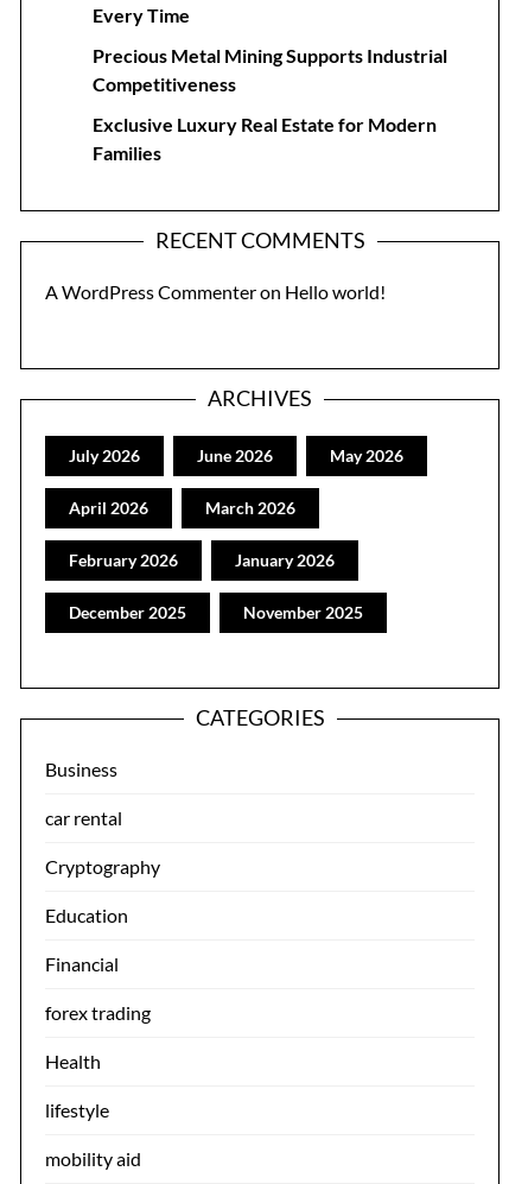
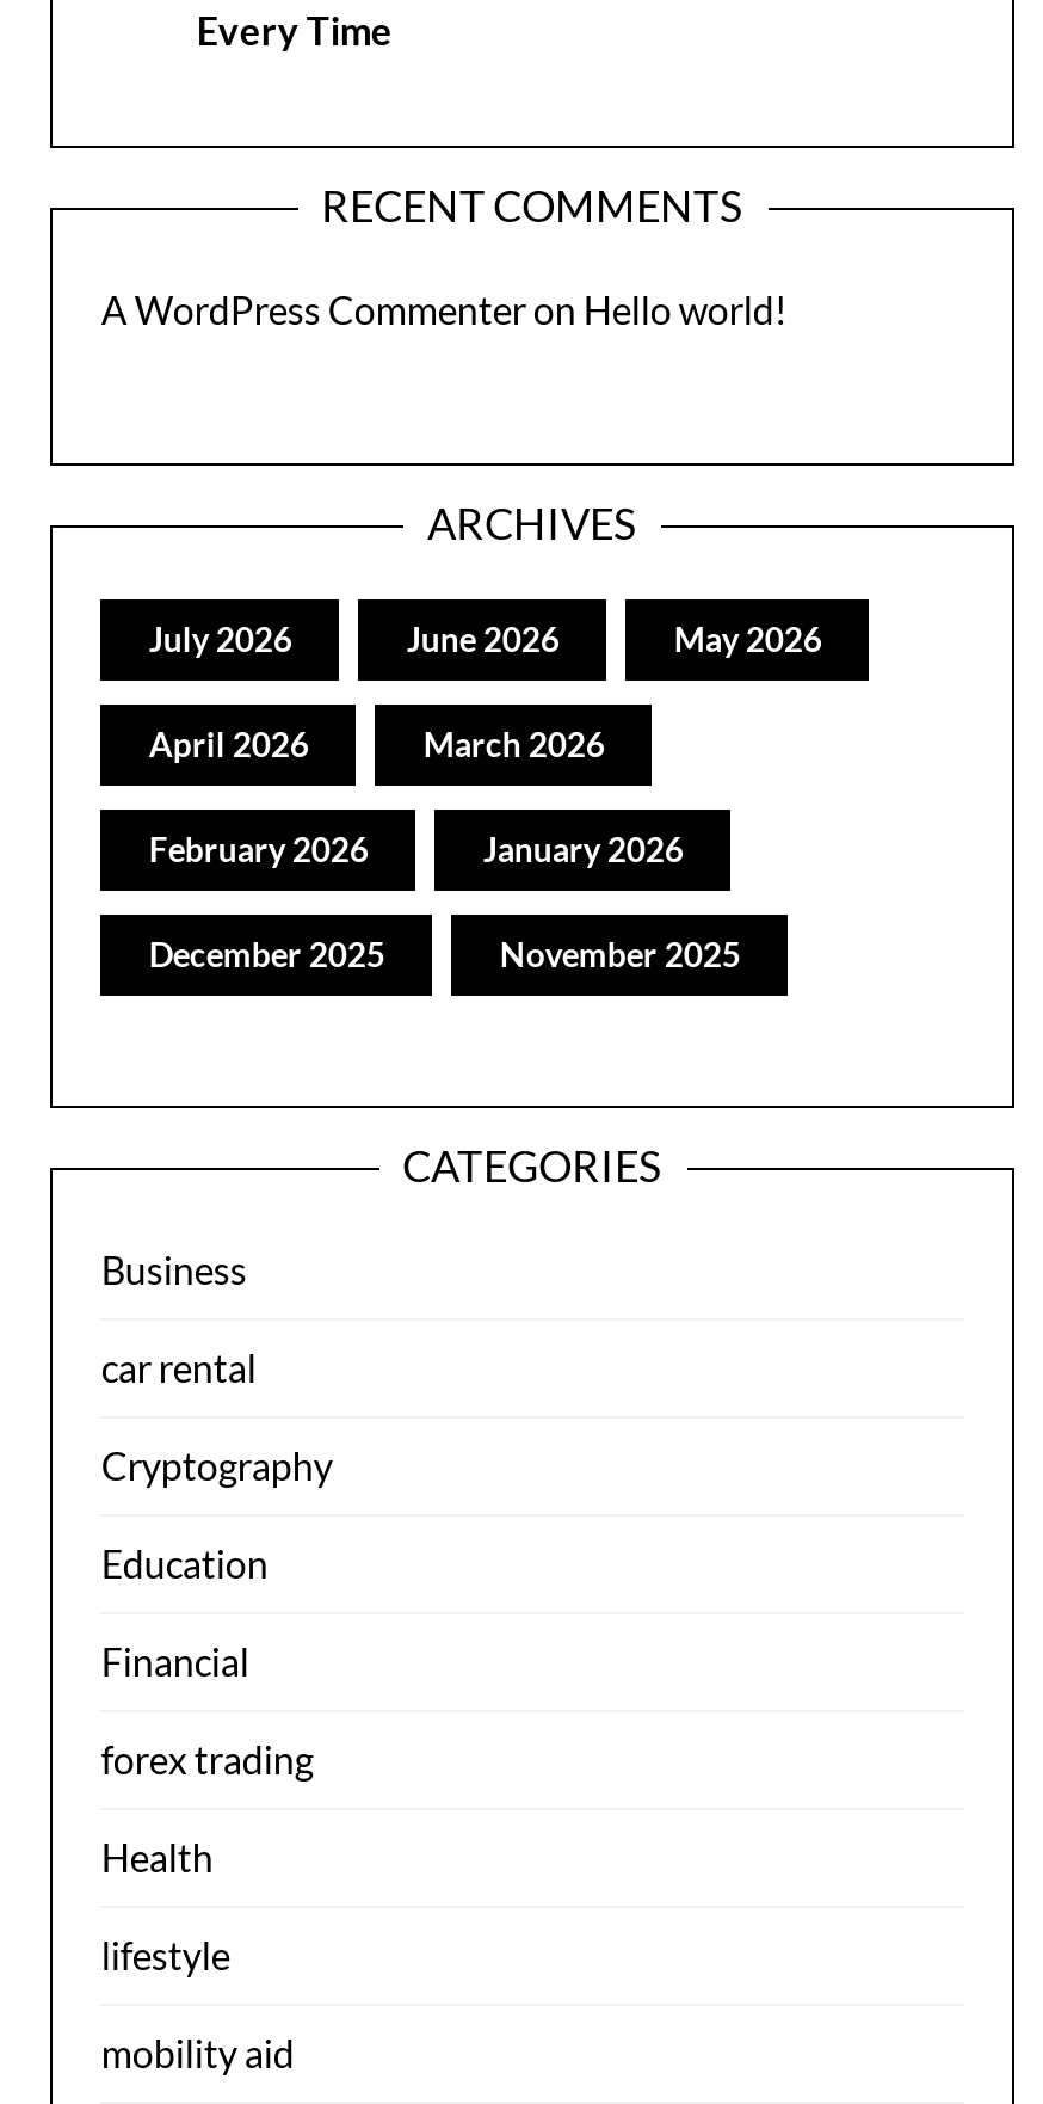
[93,44,448,164] Precious Metal Mining Supports Industrial | Competitiveness | Exclusive Luxury Real Estate for Modern | Families -> none

